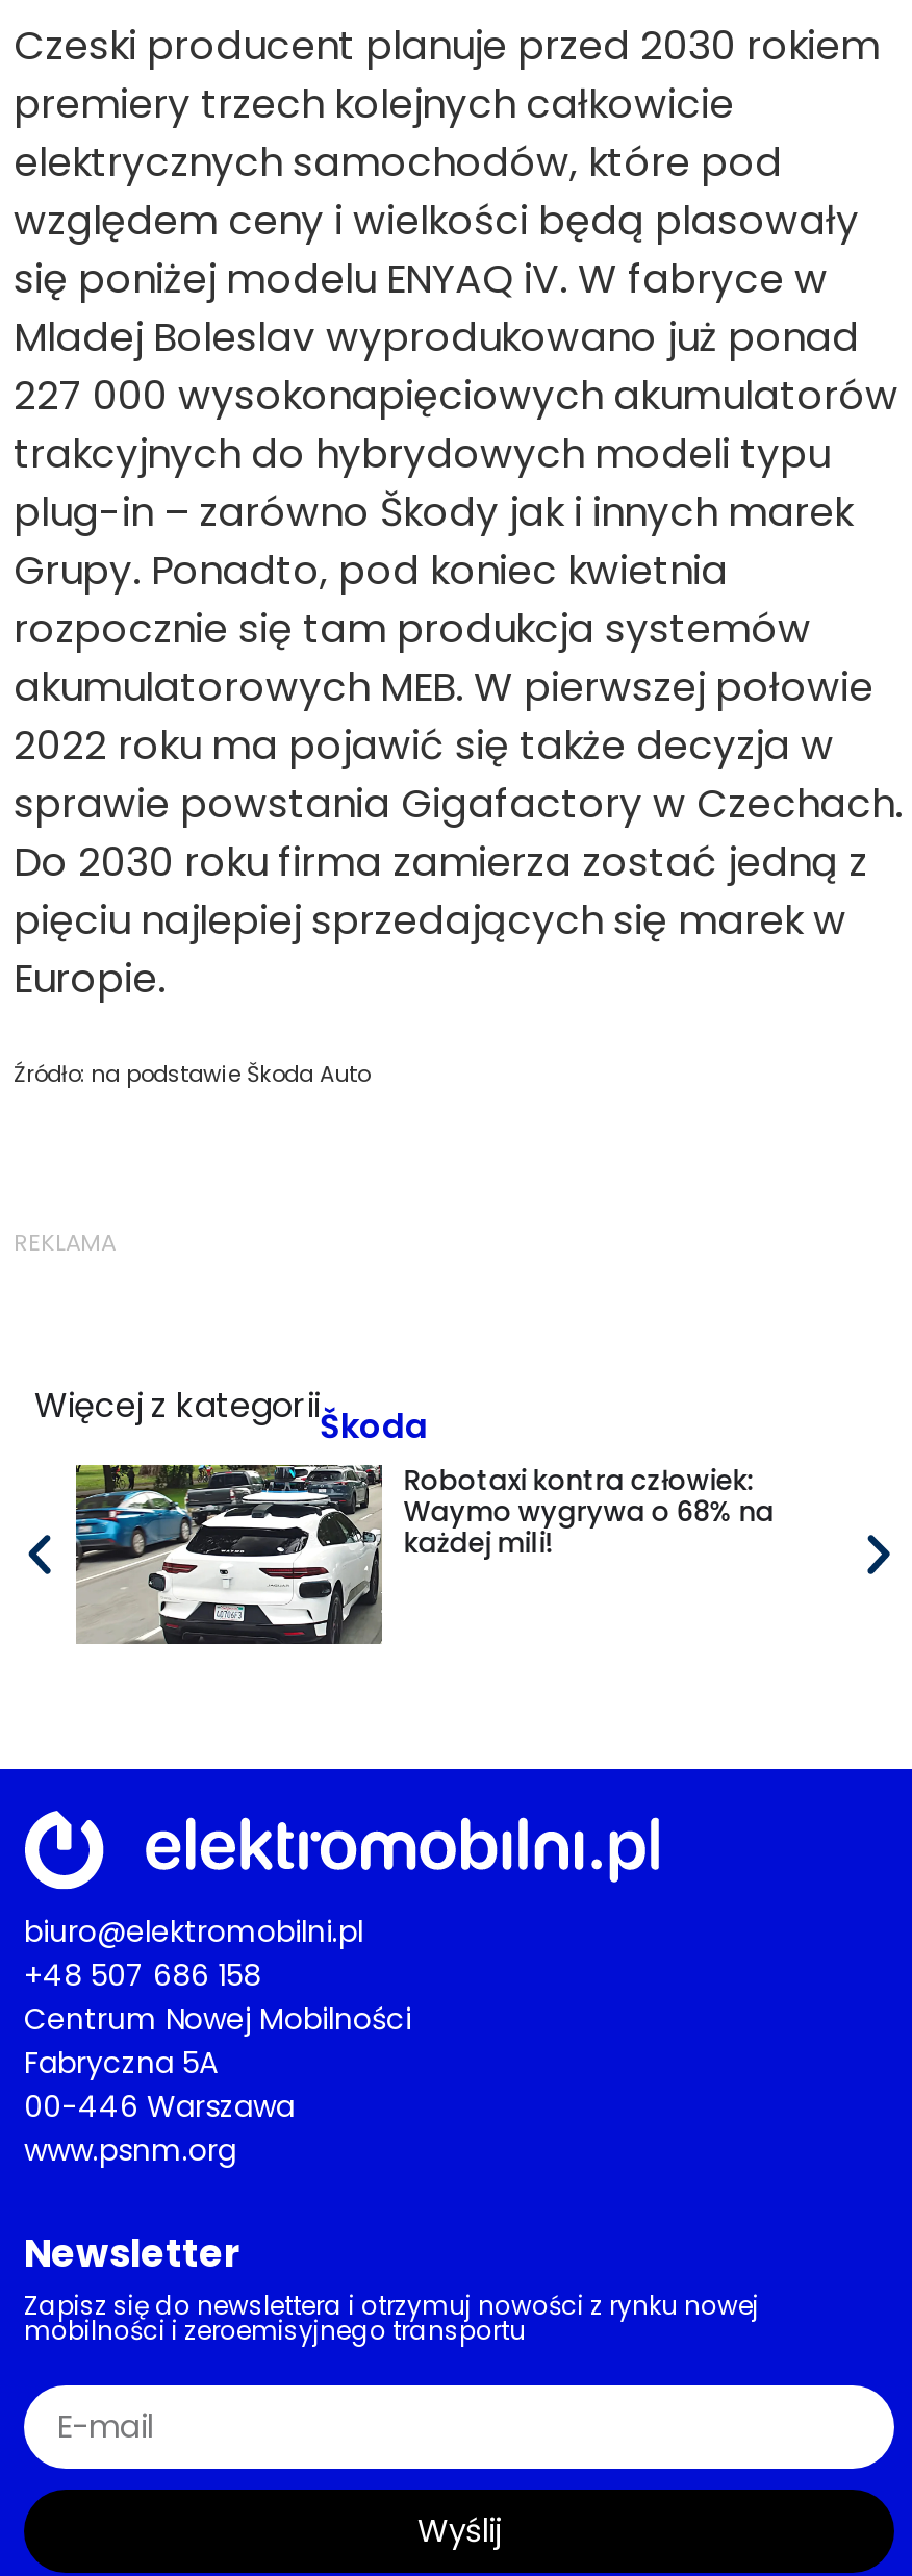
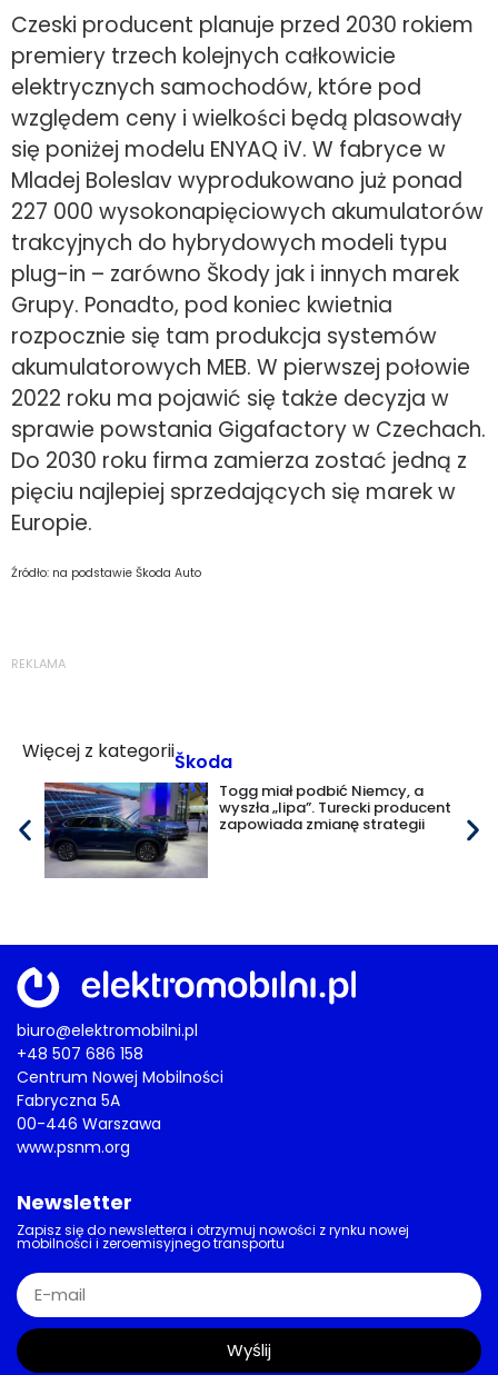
[74,1461,774,1643] [image] | Robotaxi kontra człowiek: | Waymo wygrywa o 68% na | każdej mili! -> [43,780,452,878] [image] | Togg miał podbić Niemcy, a | wyszła „lipa”. Turecki producent | zapowiada zmianę strategii

